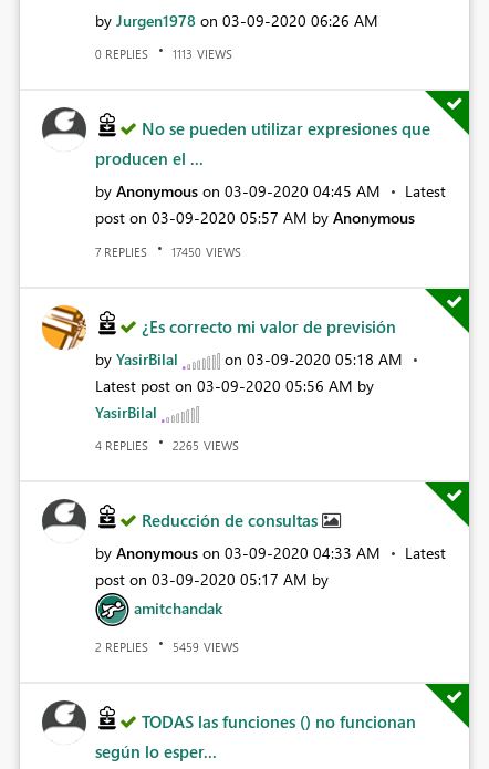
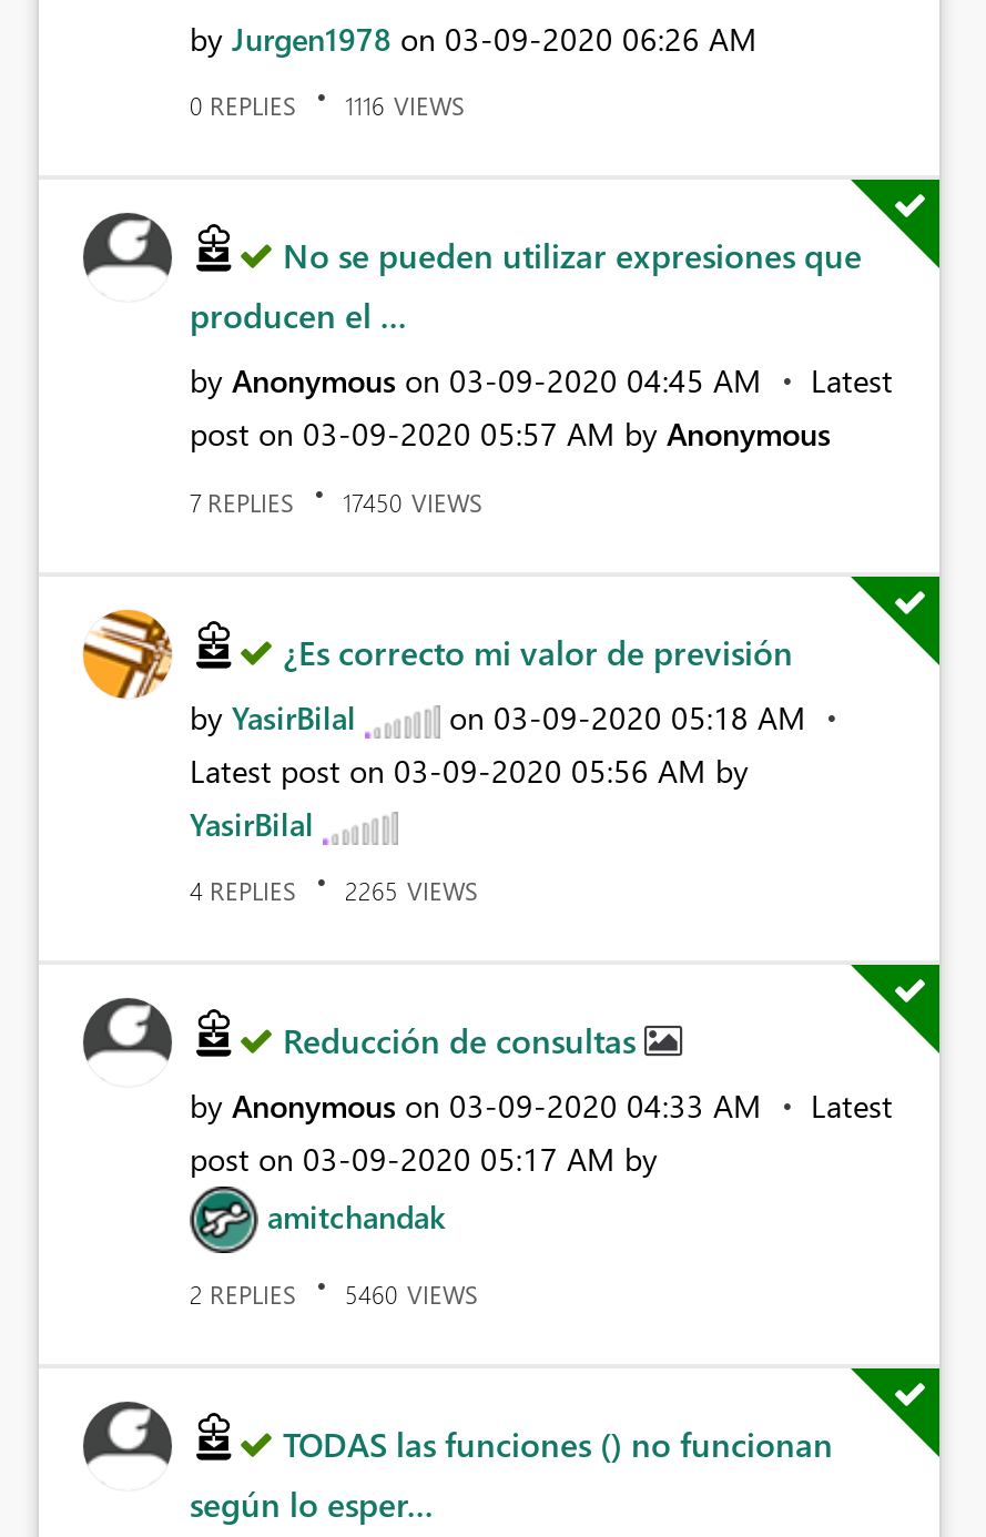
[95,46,232,62] 0 REPLIES 1113 VIEWS -> [190,90,465,123] 0 REPLIES 1116 VIEWS
[95,638,239,655] 2 REPLIES 5459 VIEWS -> [190,1277,478,1311] 2 REPLIES 5460 VIEWS

